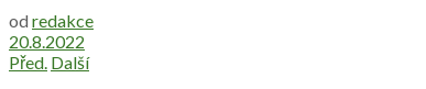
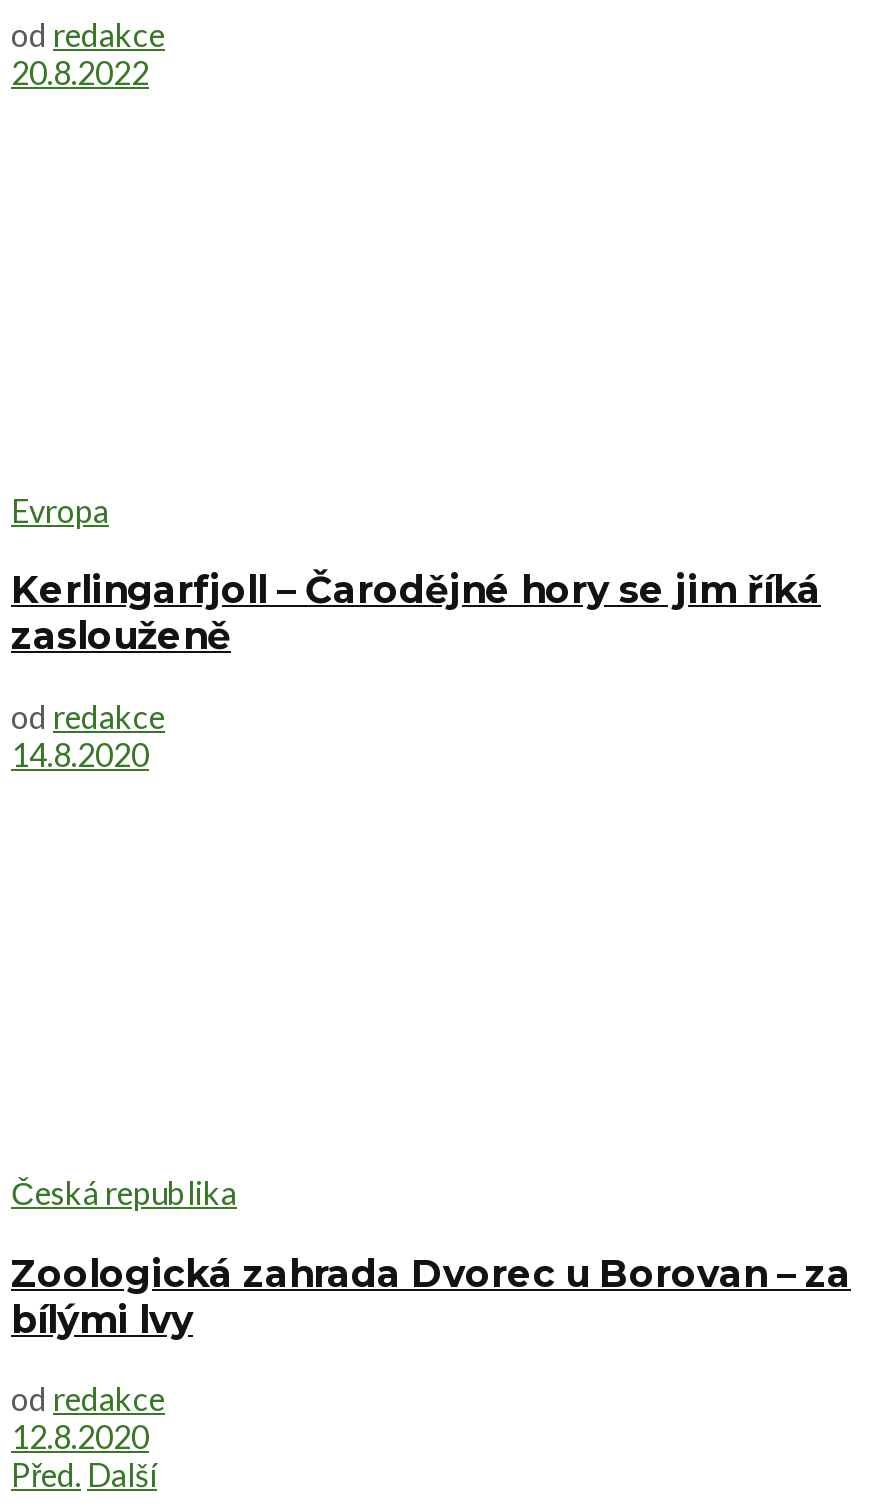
none -> [11,491,821,772] Evropa | Kerlingarfjoll – Čarodějné hory se jim říká | zaslouženě | od redakce | 14.8.2020
none -> [11,1172,851,1455] Česká republika | Zoologická zahrada Dvorec u Borovan – za | bílými lvy | od redakce | 12.8.2020

